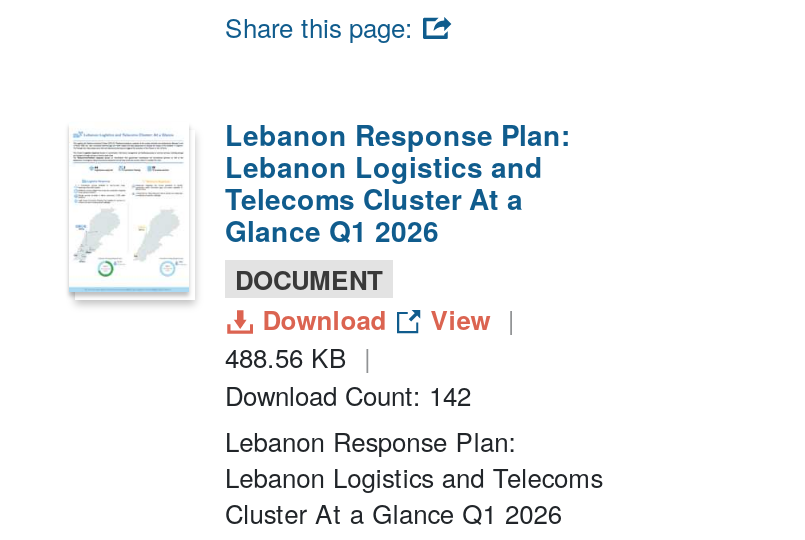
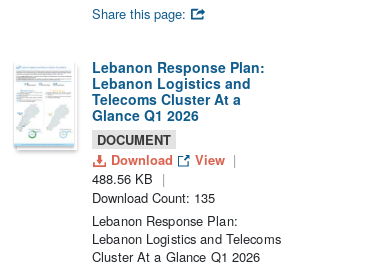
[225,376,471,414] Download Count: 142 -> [92,188,215,207] Download Count: 135

